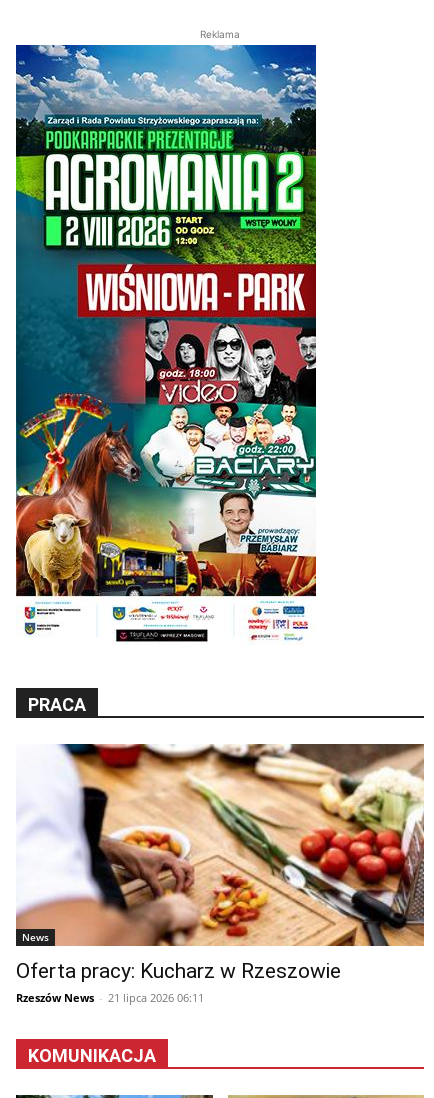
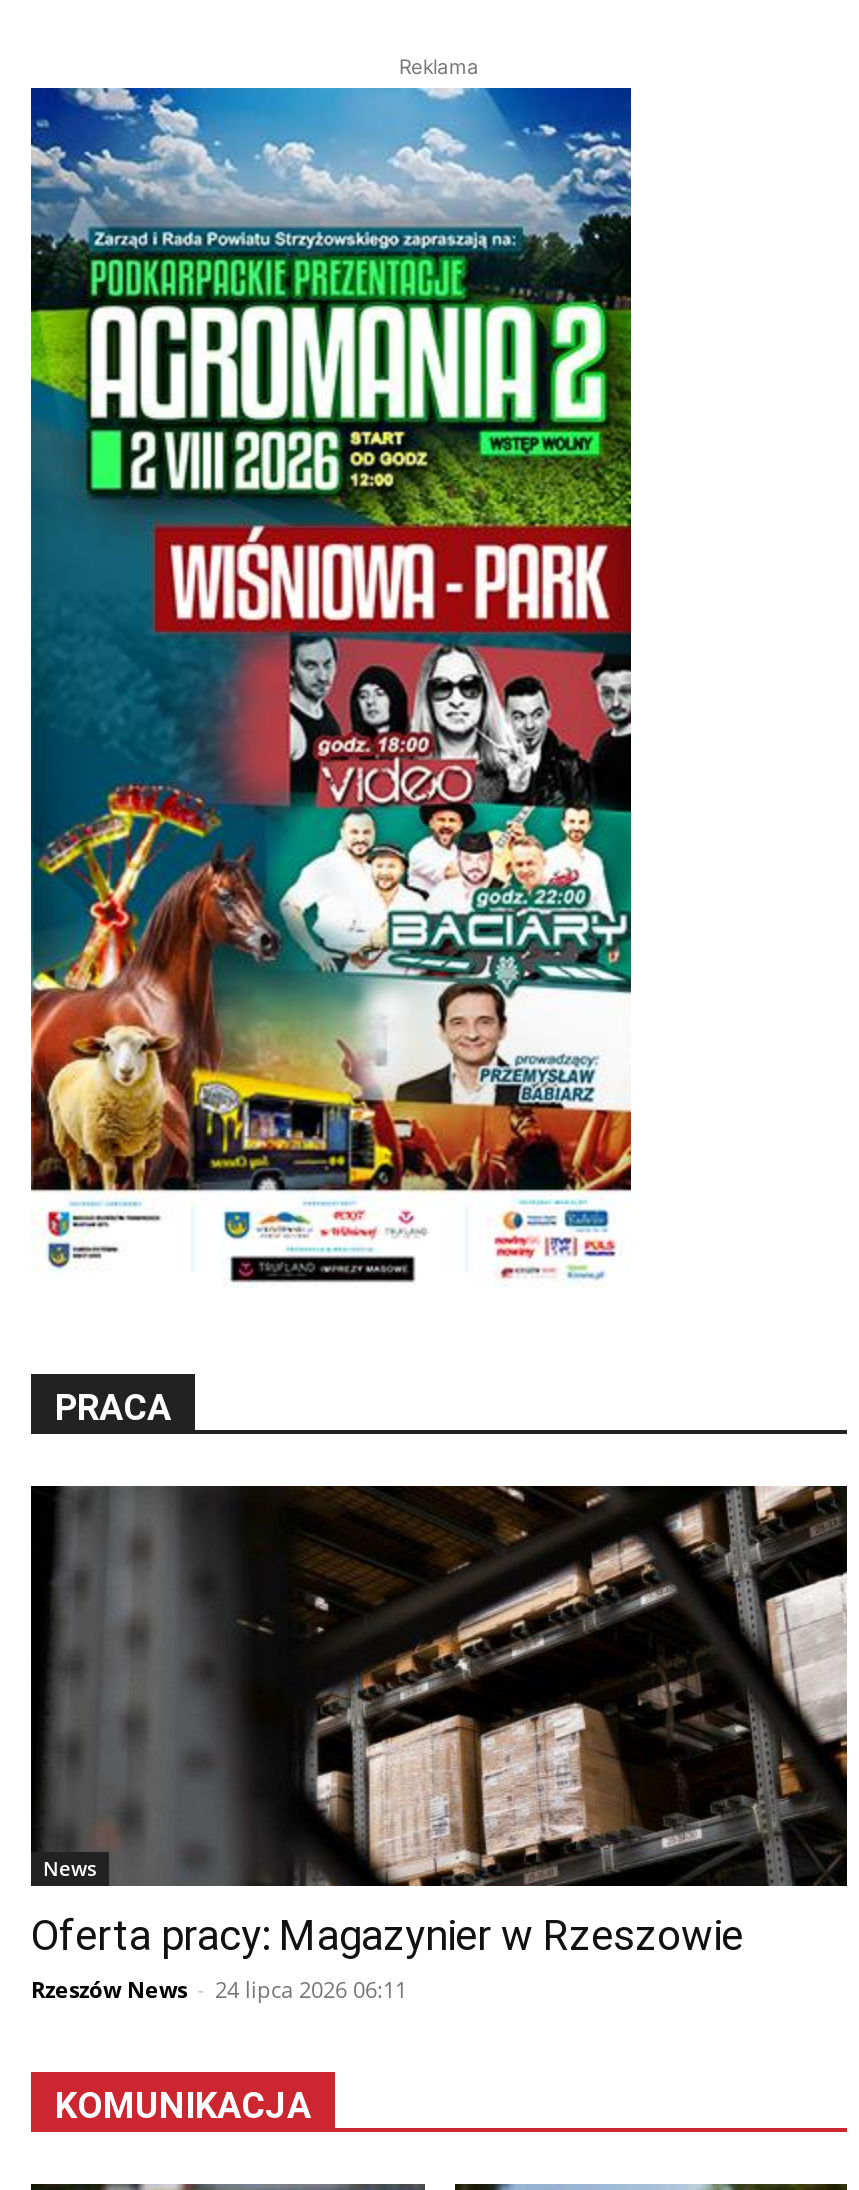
[15,743,425,983] [image] | Oferta pracy: Kucharz w Rzeszowie -> [29,1483,849,1959] [image] | Oferta pracy: Magazynier w Rzeszowie
[16,990,204,1005] Rzeszów News - 21 lipca 2026 06:11 -> [31,1973,407,2003] Rzeszów News - 24 lipca 2026 06:11

